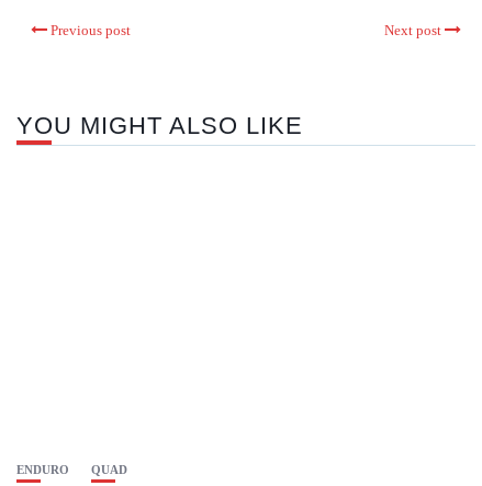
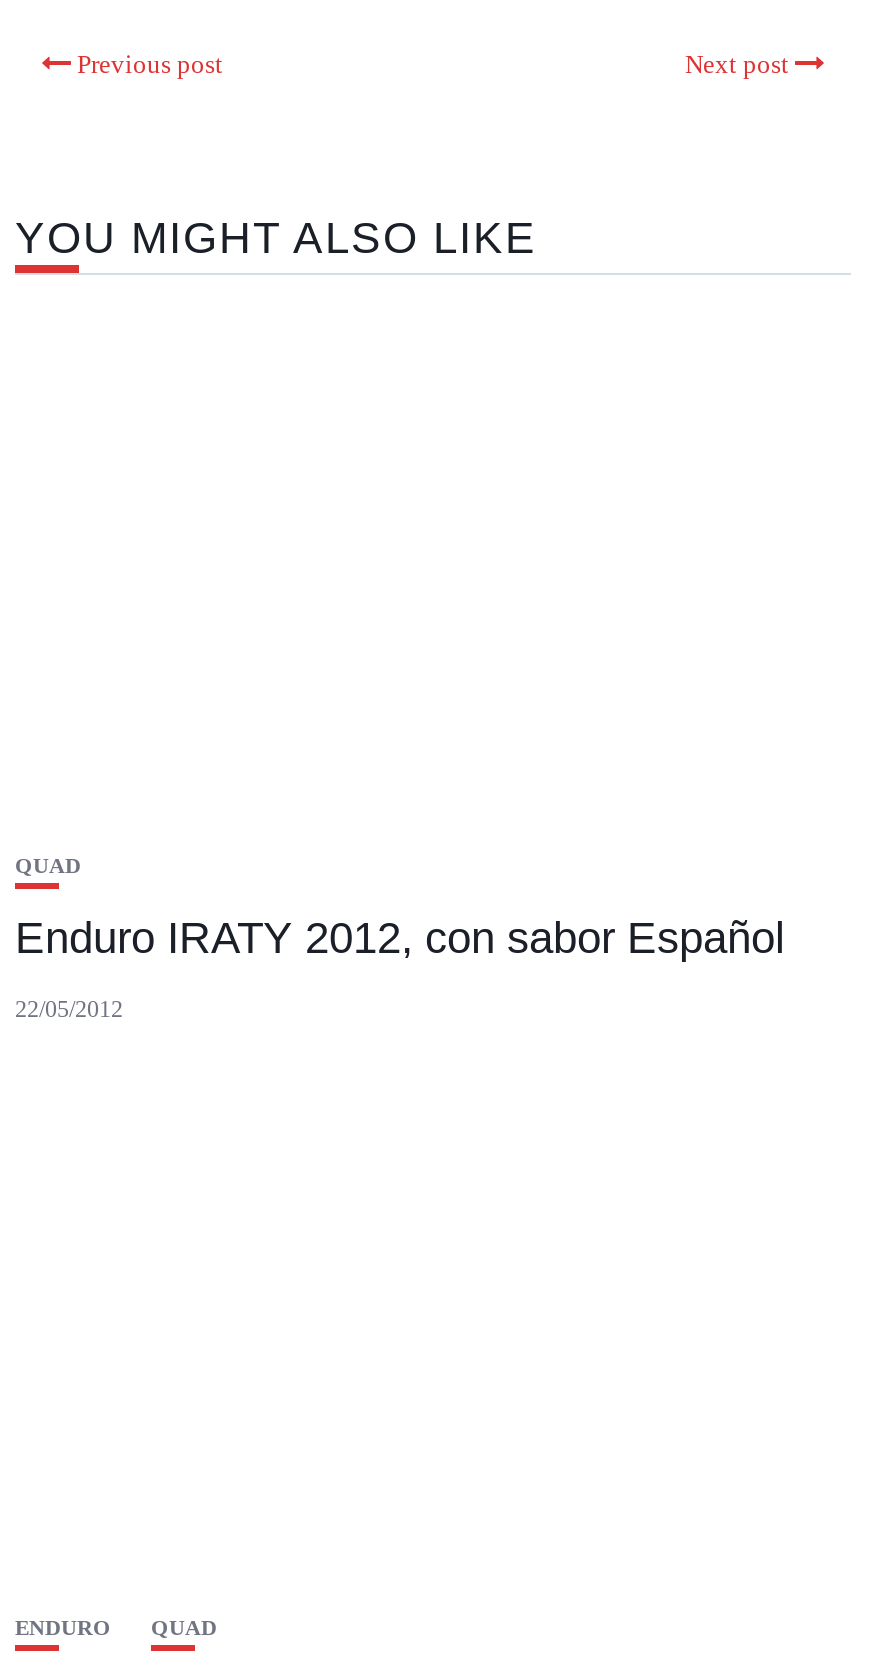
none -> [15,853,785,1023] QUAD | Enduro IRATY 2012, con sabor Español | 22/05/2012

